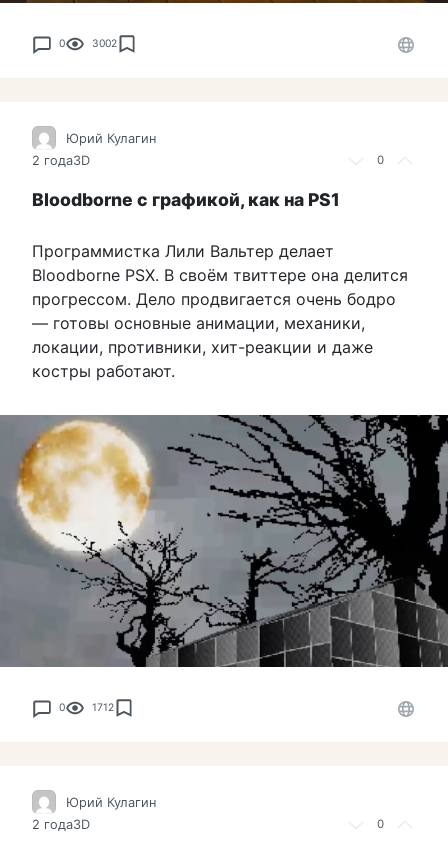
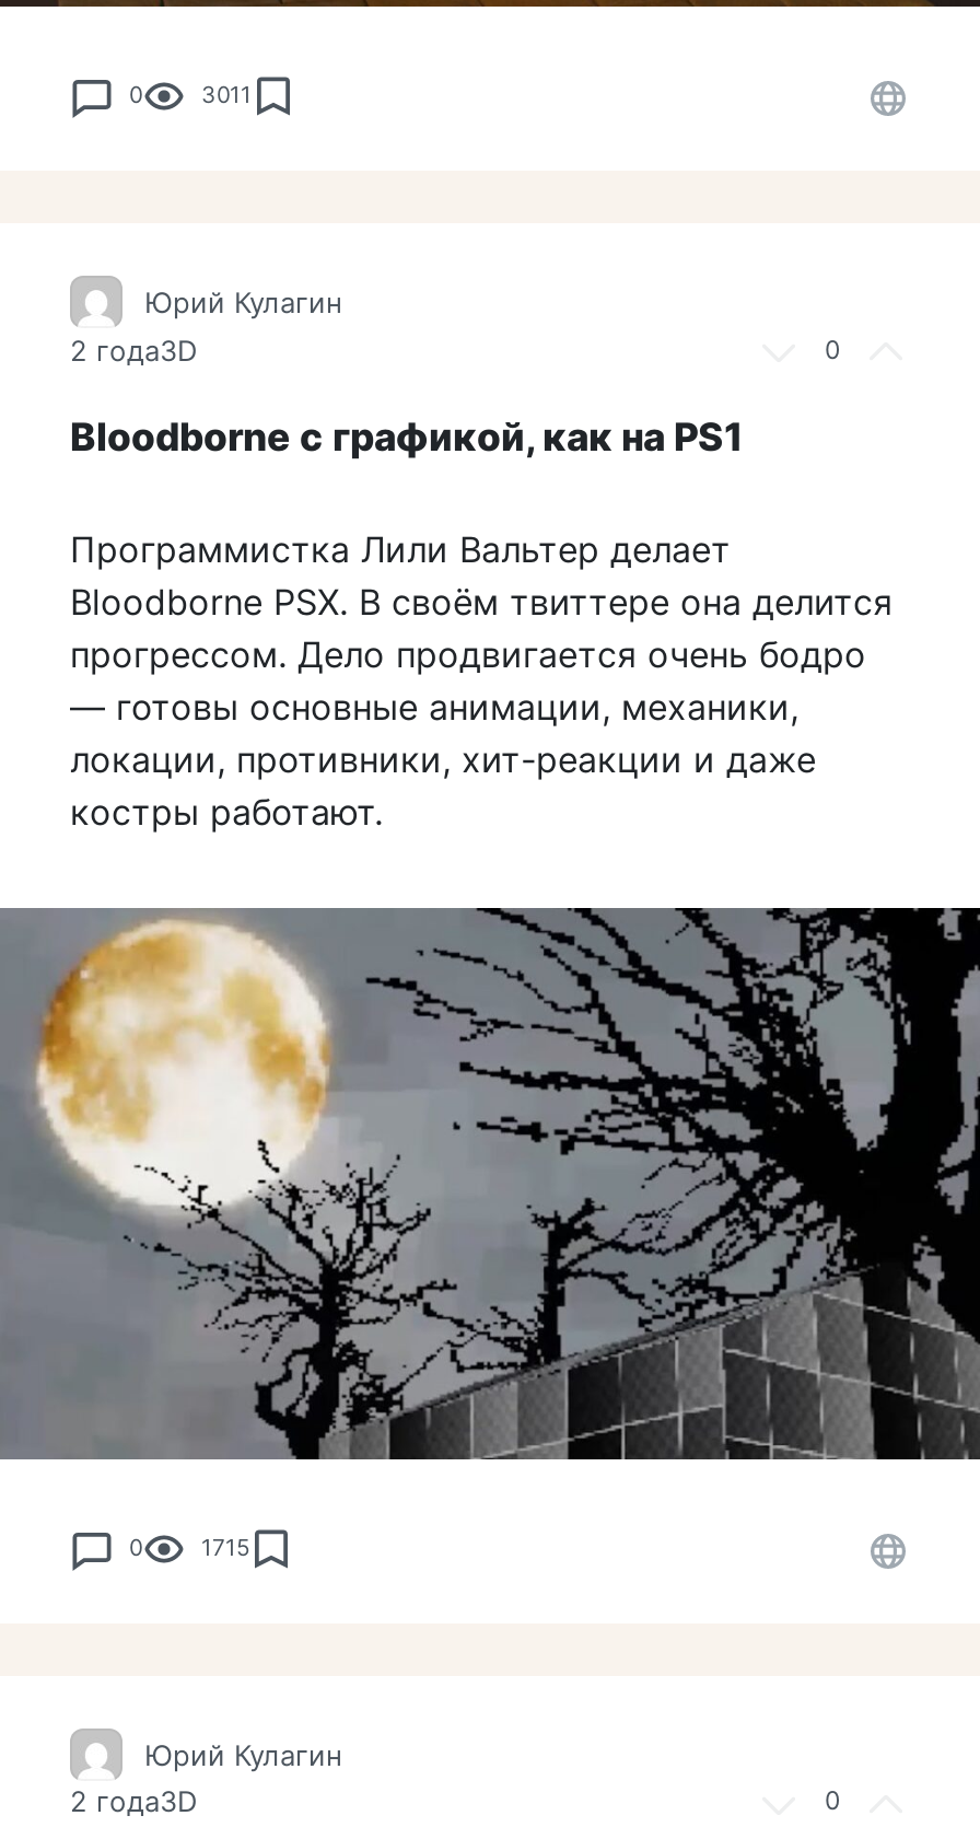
[92,37,117,50] 3002 -> [201,81,252,110] 3011
[92,701,114,714] 1712 -> [201,1534,249,1562] 1715

